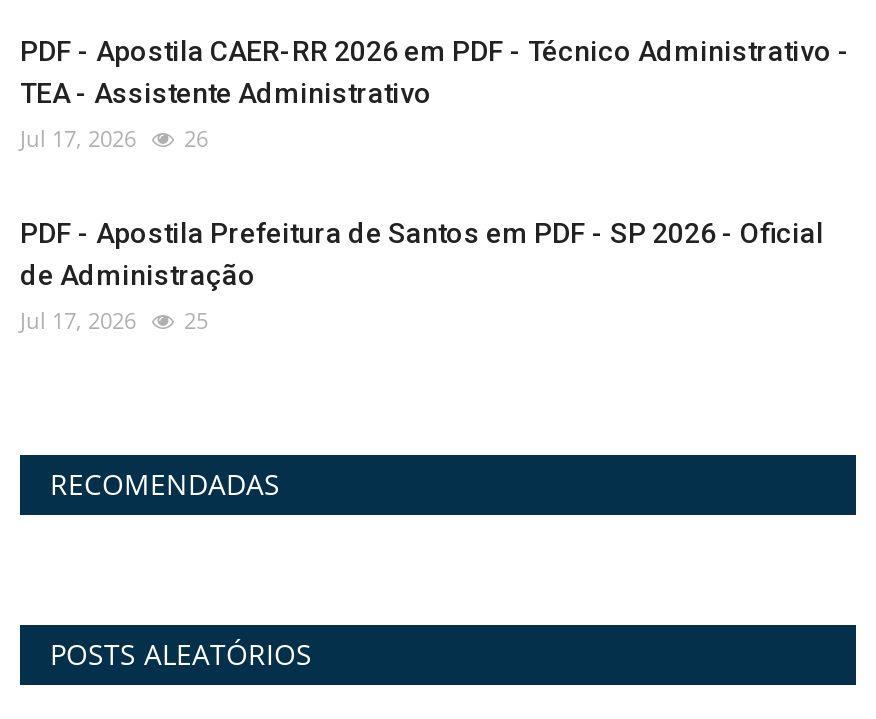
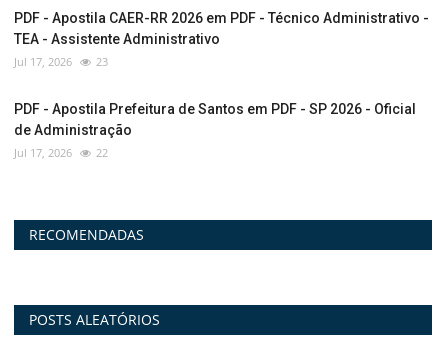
[20,123,208,153] Jul 17, 2026 26 -> [14,54,108,69] Jul 17, 2026 23
[20,305,208,335] Jul 17, 2026 25 -> [14,145,108,160] Jul 17, 2026 22

